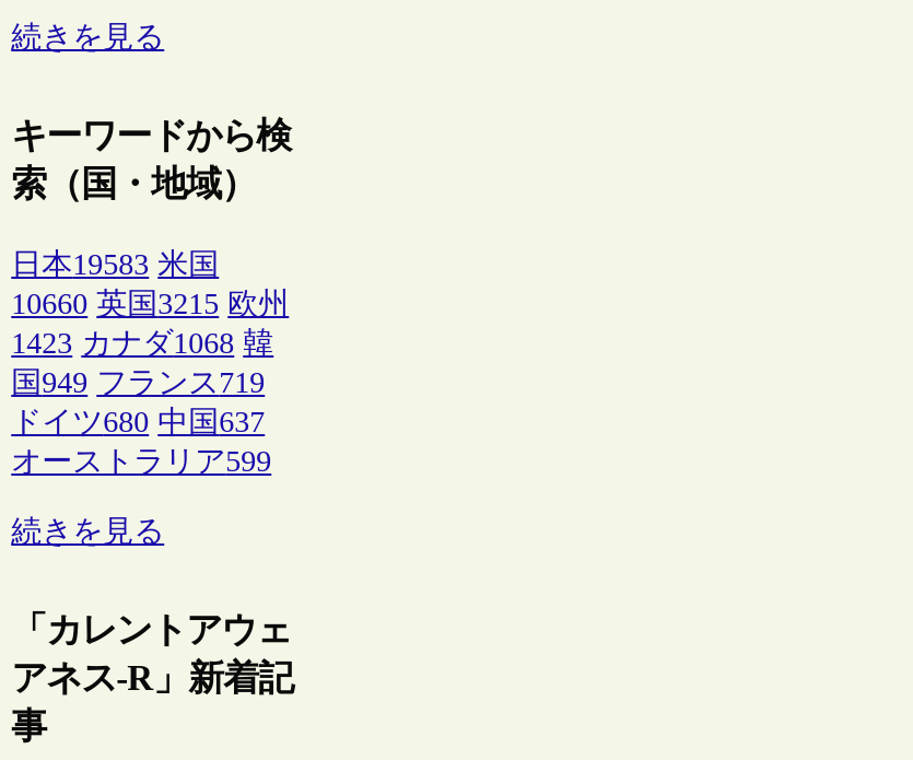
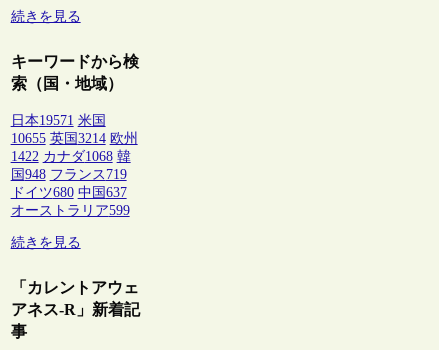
[11,247,219,280] 日本19583 米国 -> [11,113,106,128] 日本19571 米国
[11,287,289,320] 10660 英国3215 欧州 -> [11,131,138,146] 10655 英国3214 欧州
[11,326,274,359] 1423 カナダ1068 韓 -> [11,149,131,164] 1422 カナダ1068 韓
[11,365,265,398] 国949 フランス719 -> [11,167,127,182] 国948 フランス719

